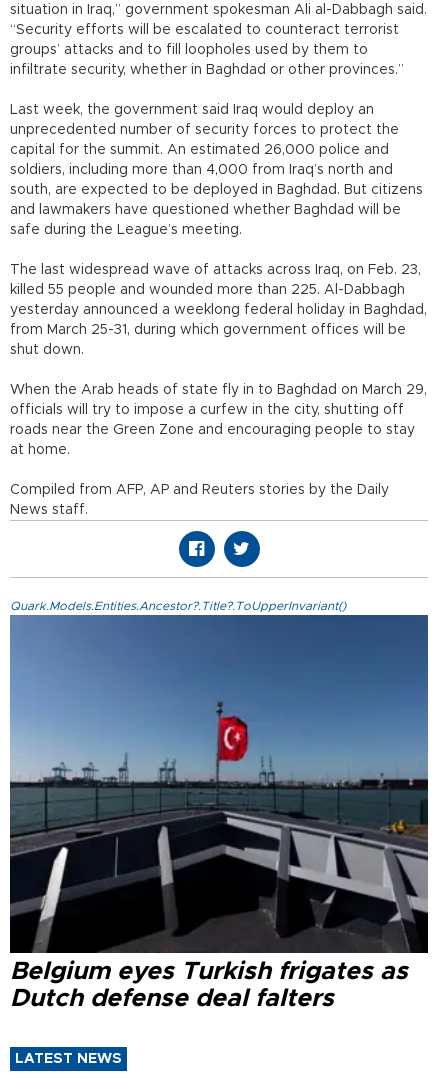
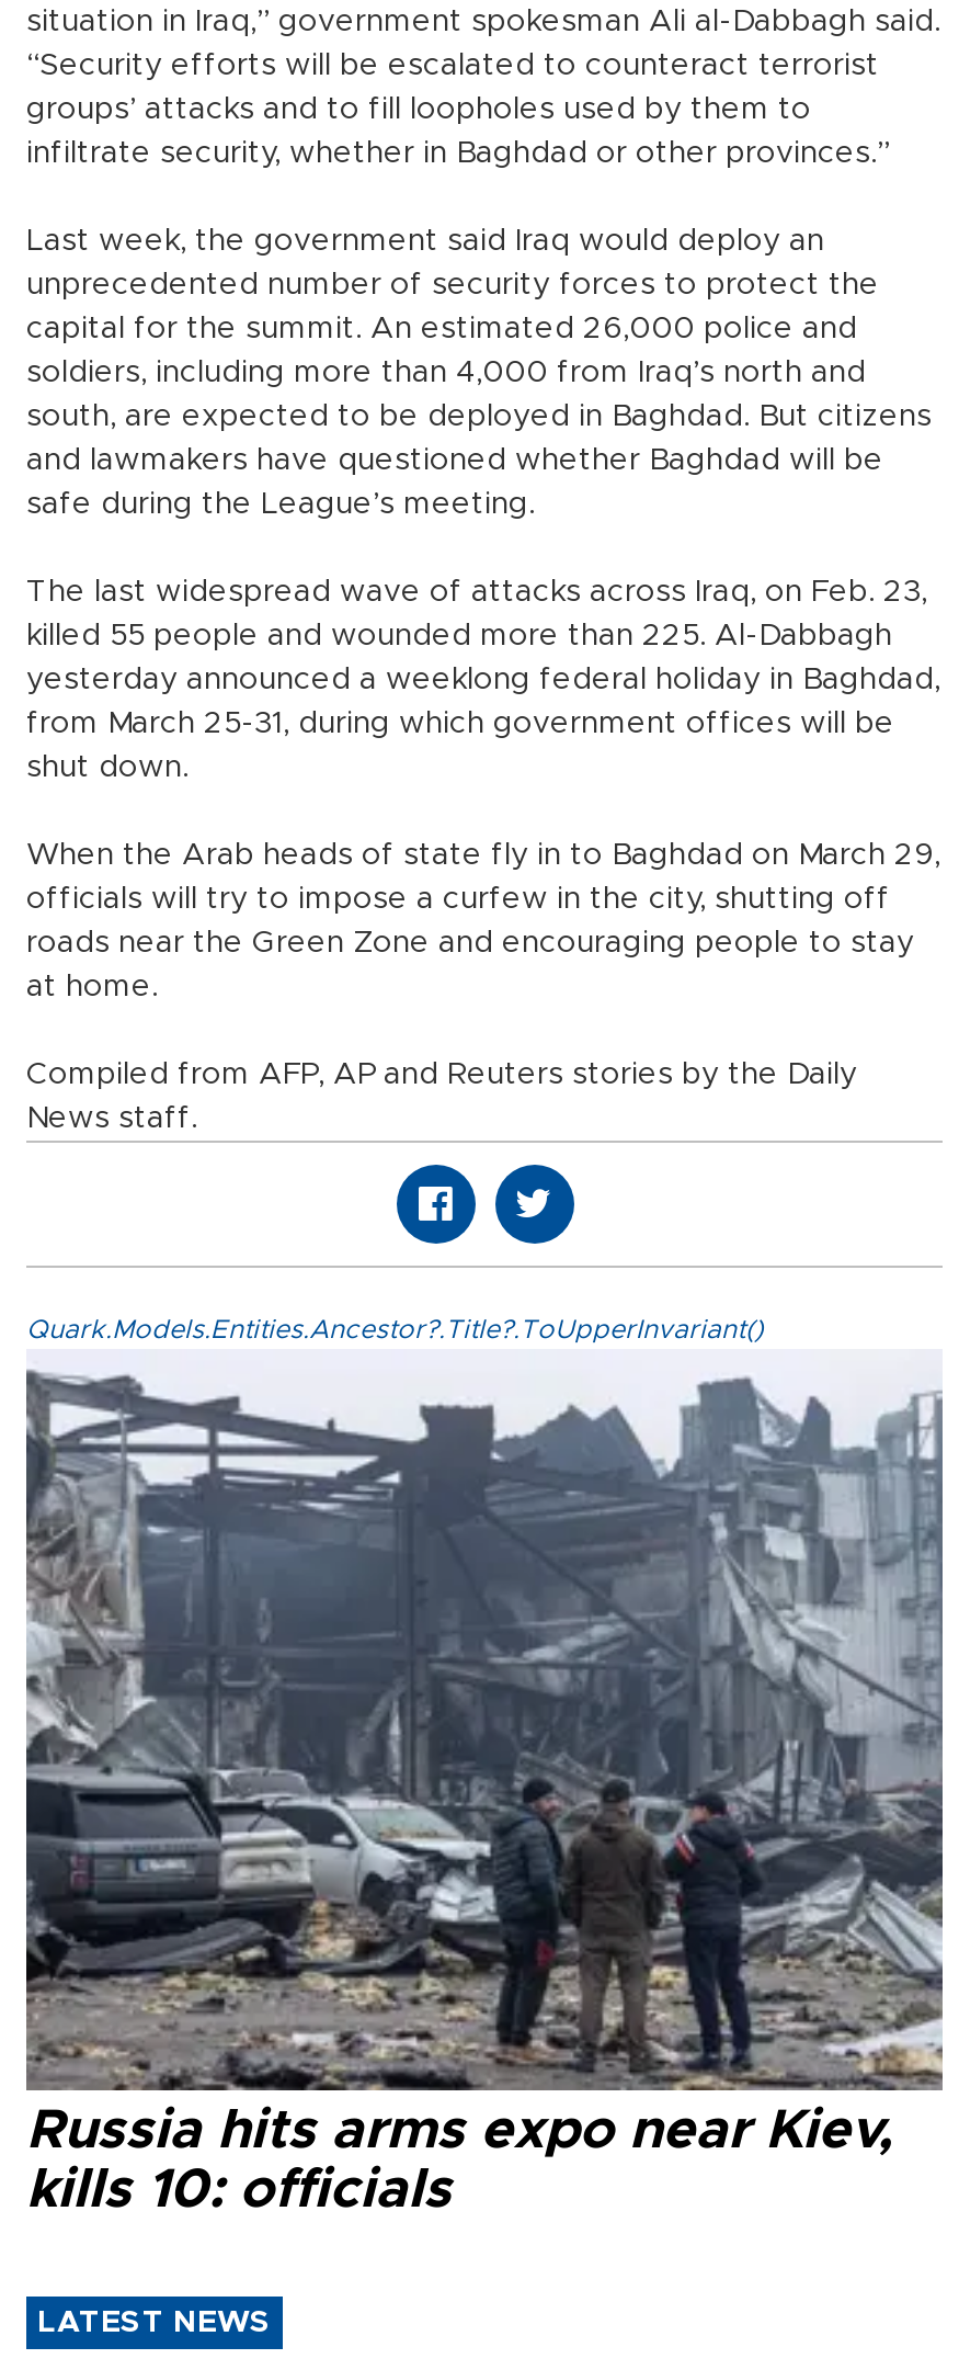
[9,614,429,1010] [image] | Belgium eyes Turkish frigates as | Dutch defense deal falters -> [24,1349,945,2216] [image] | Russia hits arms expo near Kiev, | kills 10: officials

